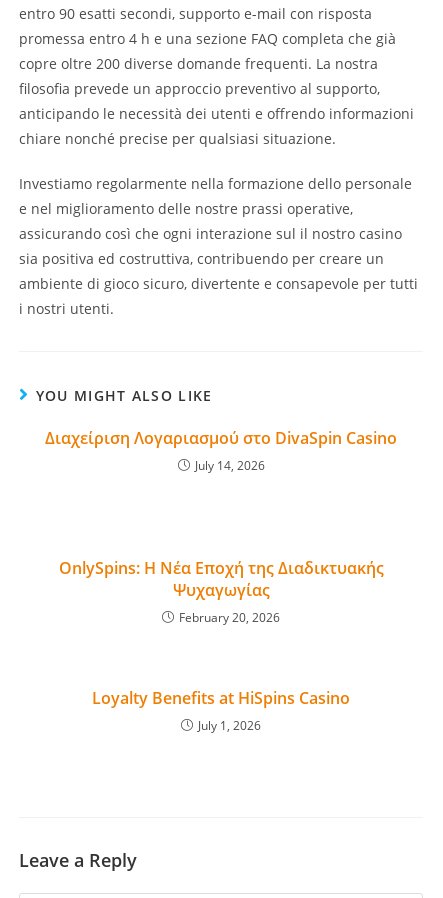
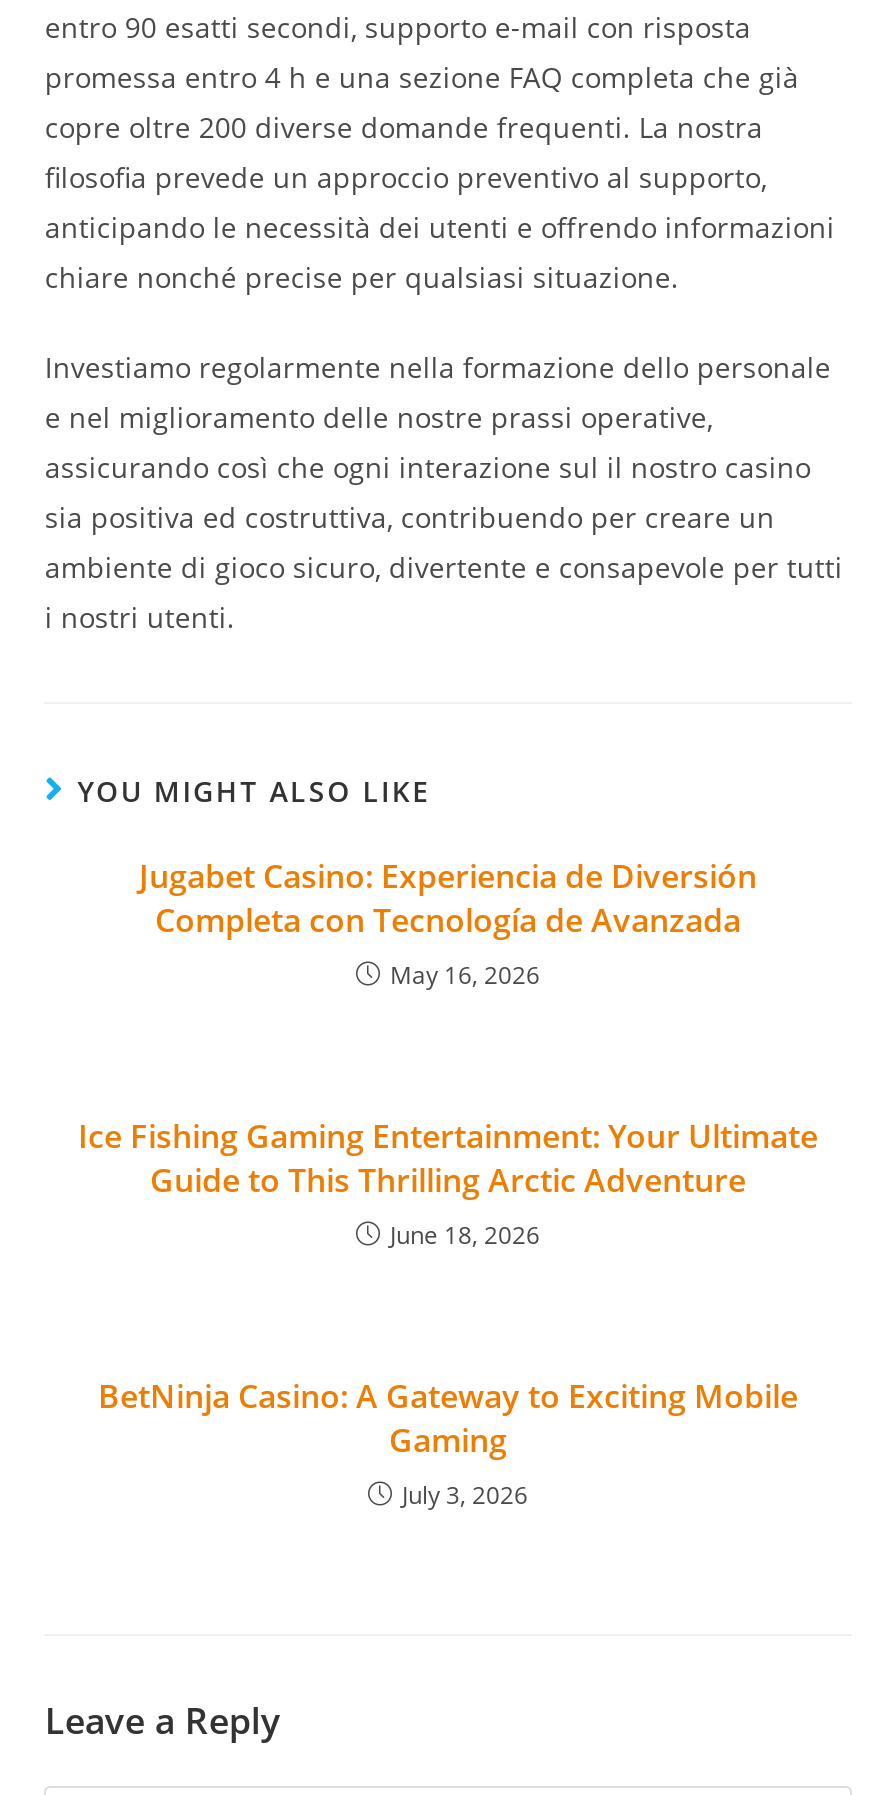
[45,427,397,474] Διαχείριση Λογαριασμού στο DivaSpin Casino | July 14, 2026 -> [139,854,757,992] Jugabet Casino: Experiencia de Diversión | Completa con Tecnología de Avanzada | May 16, 2026
[58,557,383,626] OnlySpins: Η Νέα Εποχή της Διαδικτυακής | Ψυχαγωγίας | February 20, 2026 -> [78,1114,818,1252] Ice Fishing Gaming Entertainment: Your Ultimate | Guide to This Thrilling Arctic Adventure | June 18, 2026
[92,687,350,734] Loyalty Benefits at HiSpins Casino | July 1, 2026 -> [98,1374,798,1512] BetNinja Casino: A Gateway to Exciting Mobile | Gaming | July 3, 2026

